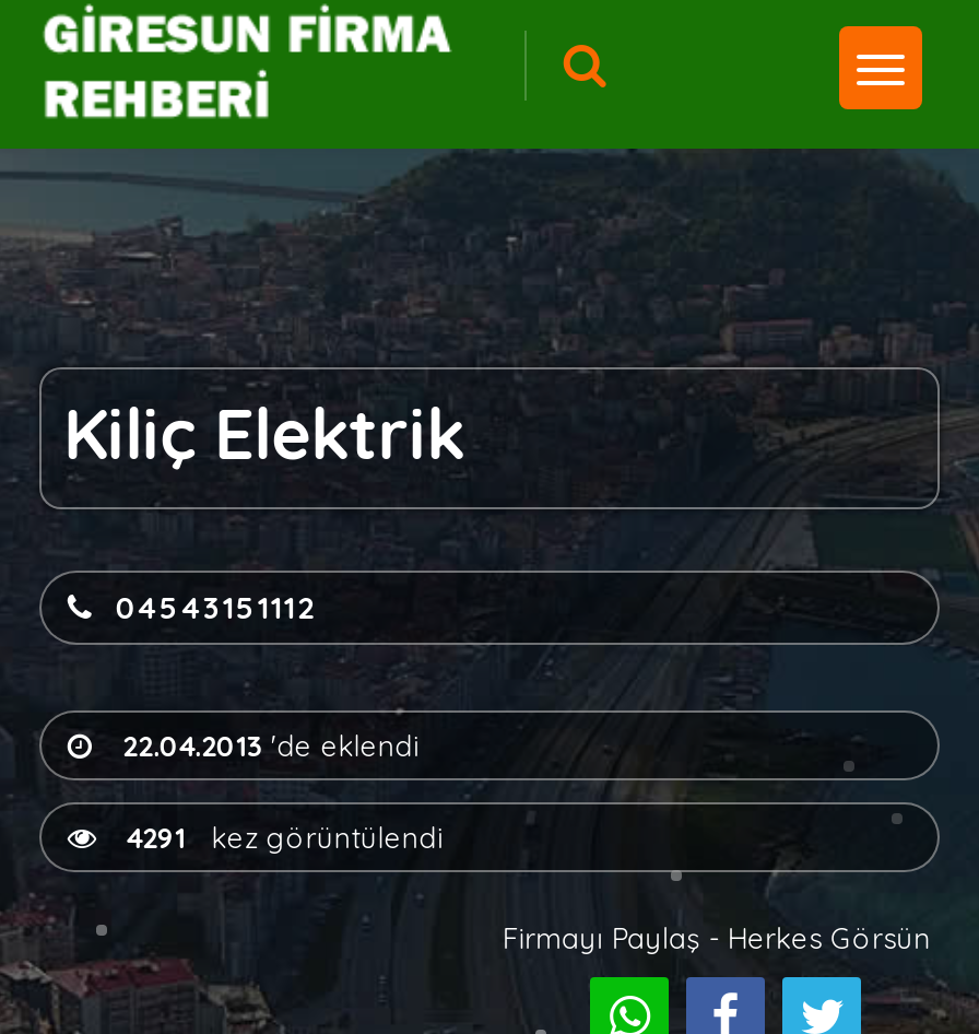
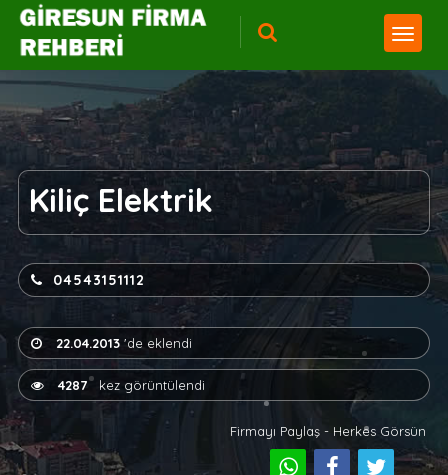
[127,820,443,855] 4291 kez görüntülendi -> [58,377,205,393] 4287 kez görüntülendi

